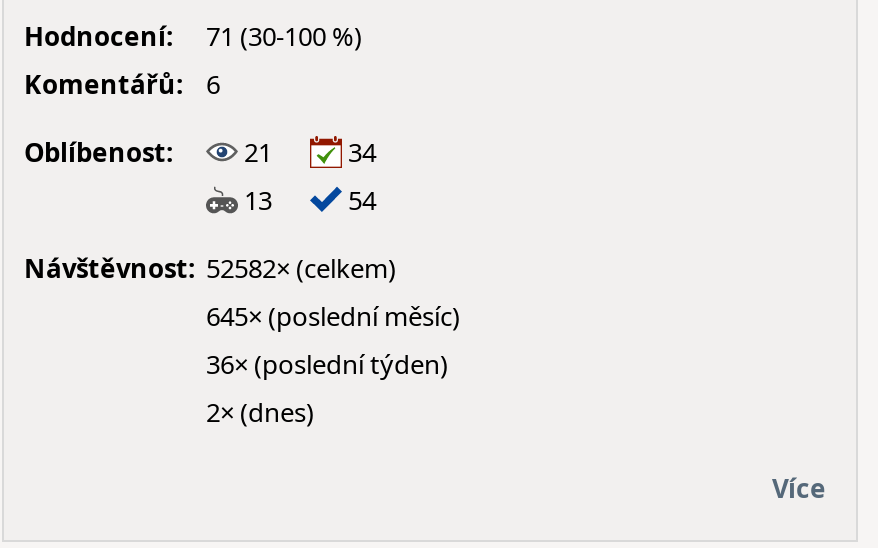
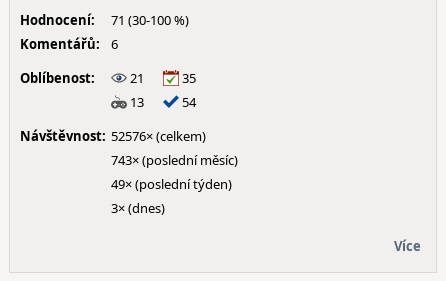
[24,134,376,170] Oblíbenost: 21 34 -> [20,69,196,87] Oblíbenost: 21 35
[24,250,396,286] Návštěvnost: 52582× (celkem) -> [20,127,206,145] Návštěvnost: 52576× (celkem)
[206,298,460,334] 645× (poslední měsíc) -> [111,151,238,169] 743× (poslední měsíc)
[206,346,448,382] 36× (poslední týden) -> [111,175,232,193] 49× (poslední týden)
[206,394,314,430] 2× (dnes) -> [111,199,165,217] 3× (dnes)

